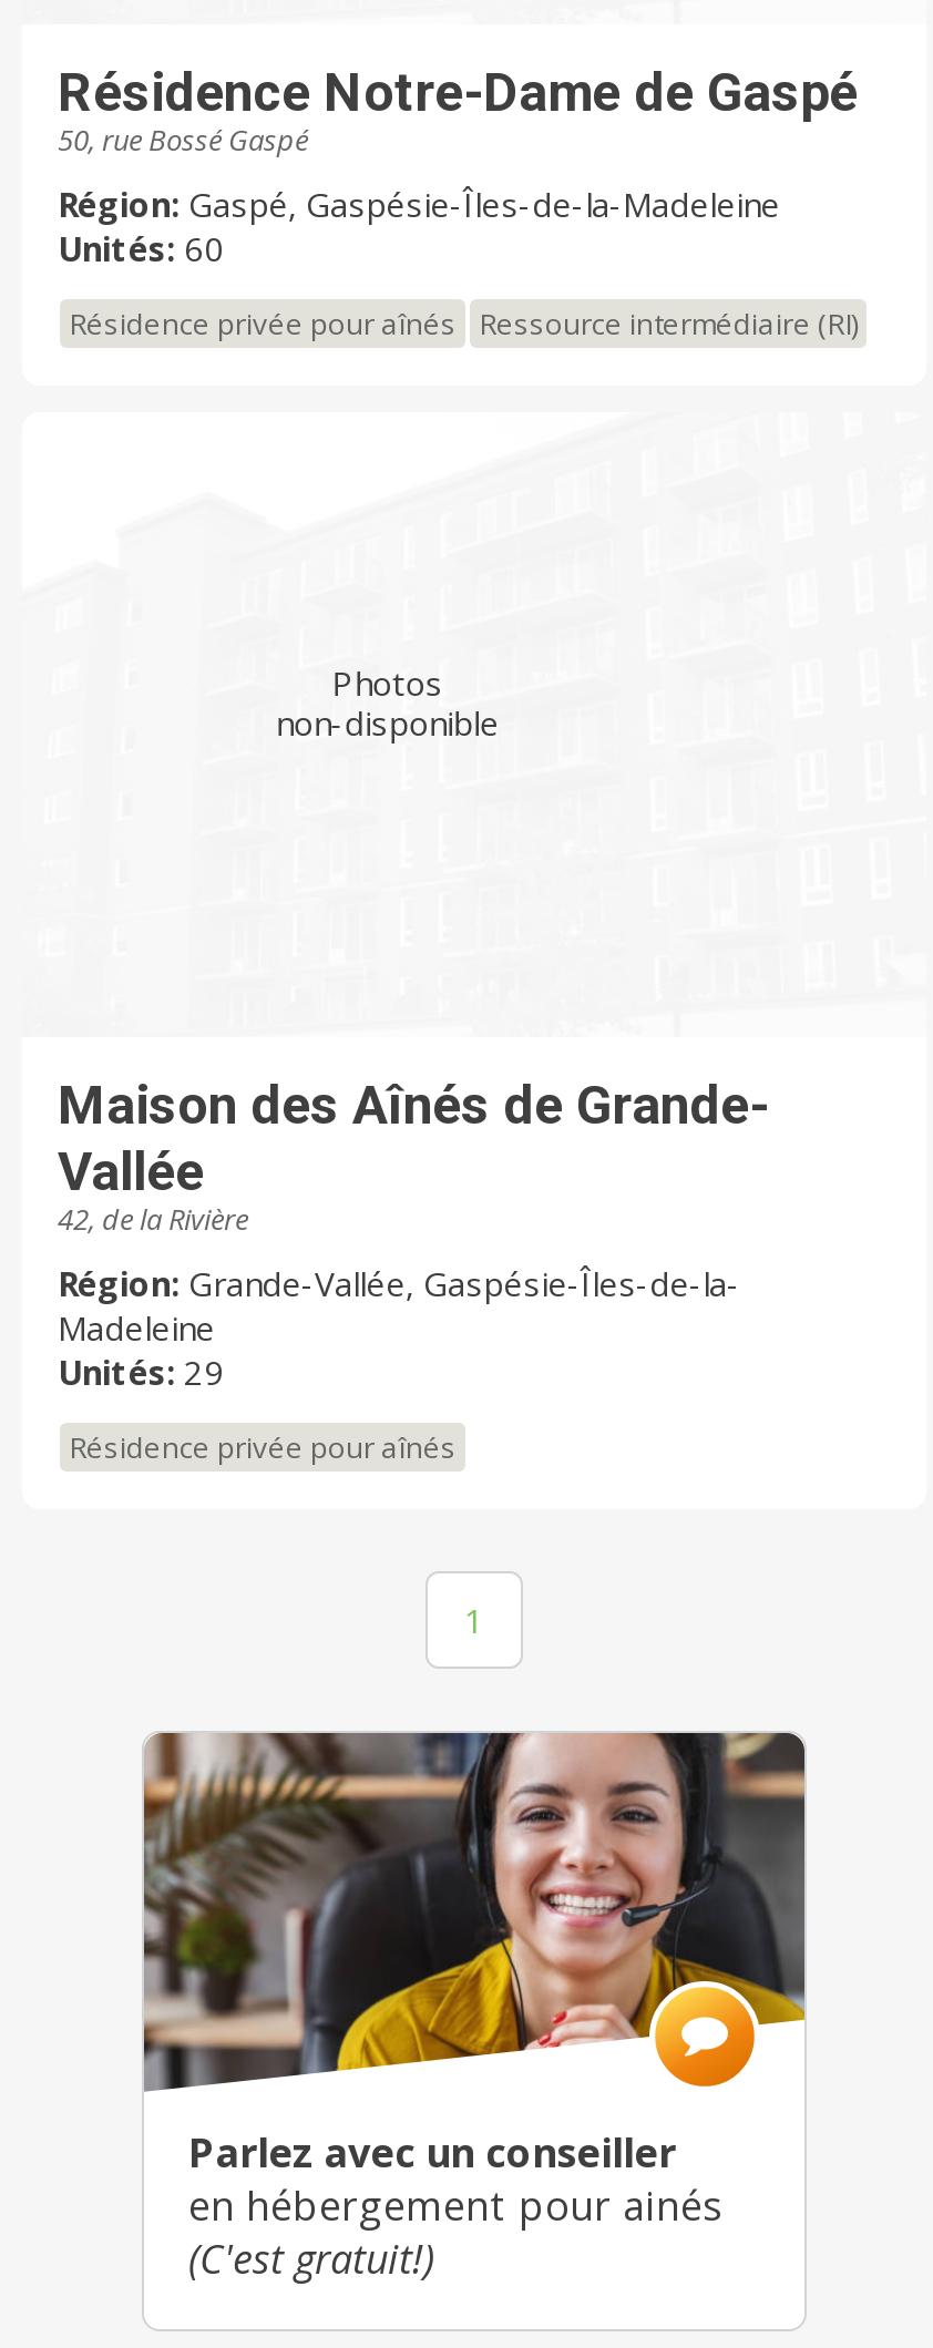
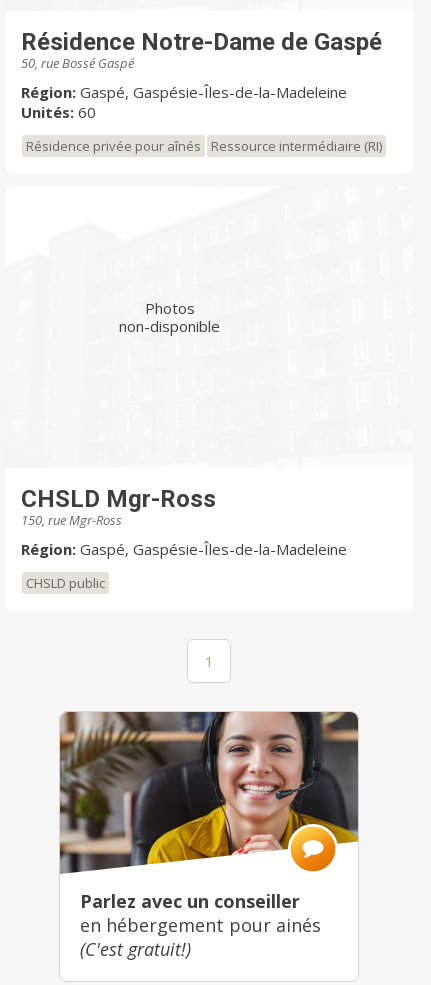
[58,1074,769,1238] Maison des Aînés de Grande- | Vallée | 42, de la Rivière -> [21,484,216,528] CHSLD Mgr-Ross | 150, rue Mgr-Ross
[58,1260,740,1393] Région: Grande-Vallée, Gaspésie-Îles-de-la- | Madeleine | Unités: 29 -> [21,538,347,558] Région: Gaspé, Gaspésie-Îles-de-la-Madeleine
[69,1426,457,1466] Résidence privée pour aînés -> [26,573,105,591] CHSLD public

